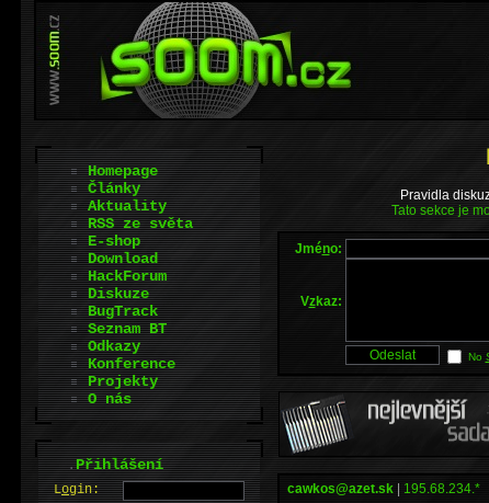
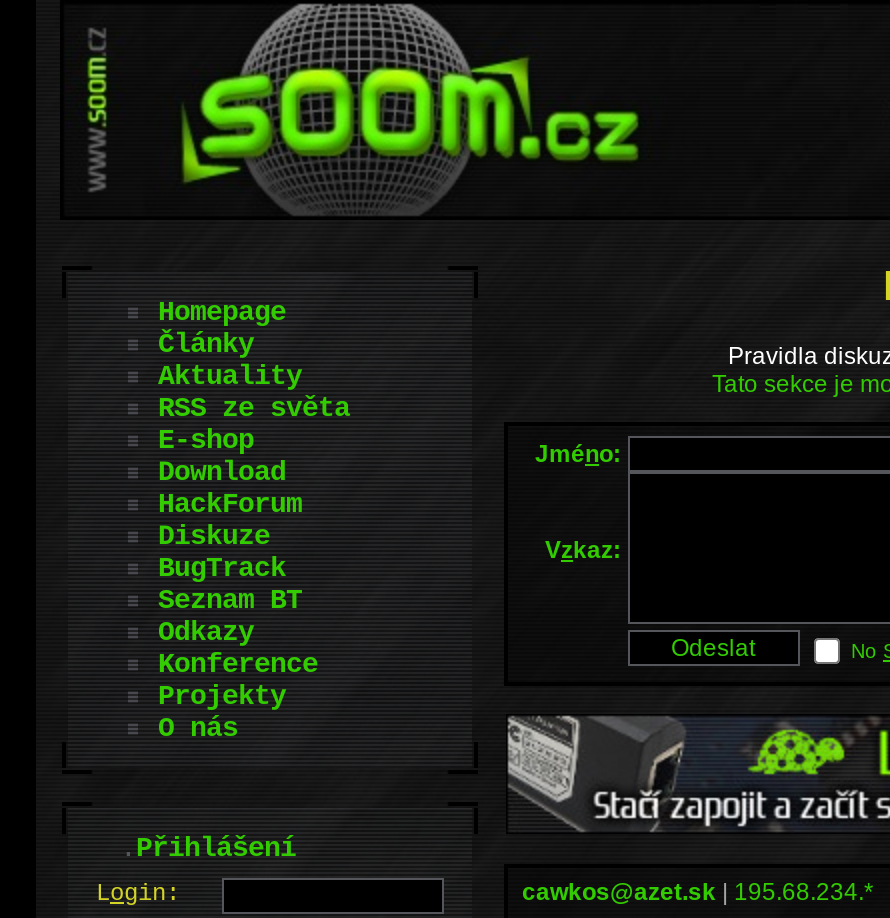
[280,392,486,456] [image] -> [506,714,884,834] [image]

